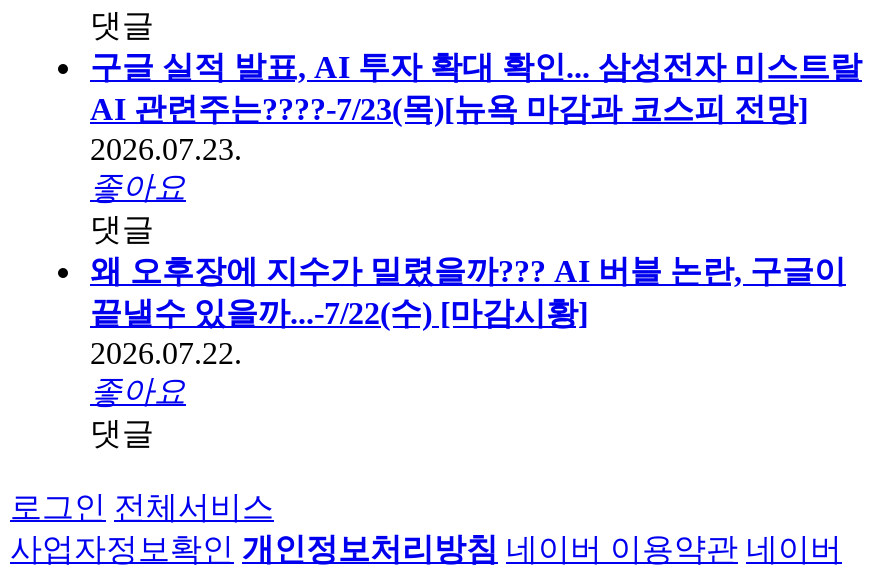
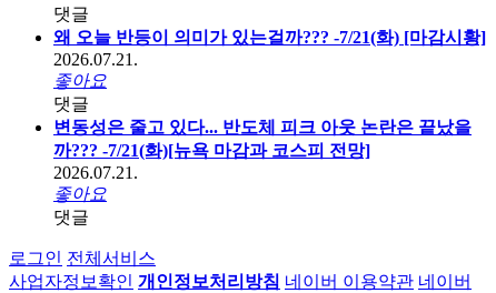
[90,49,862,165] 구글 실적 발표, AI 투자 확대 확인... 삼성전자 미스트랄 | AI 관련주는????-7/23(목)[뉴욕 마감과 코스피 전망] | 2026.07.23. -> [53,27,486,68] 왜 오늘 반등이 의미가 있는걸까??? -7/21(화) [마감시황] | 2026.07.21.
[90,253,846,369] 왜 오후장에 지수가 밀렸을까??? AI 버블 논란, 구글이 | 끝낼수 있을까...-7/22(수) [마감시황] | 2026.07.22. -> [53,117,472,182] 변동성은 줄고 있다... 반도체 피크 아웃 논란은 끝났을 | 까??? -7/21(화)[뉴욕 마감과 코스피 전망] | 2026.07.21.

